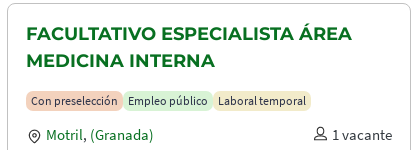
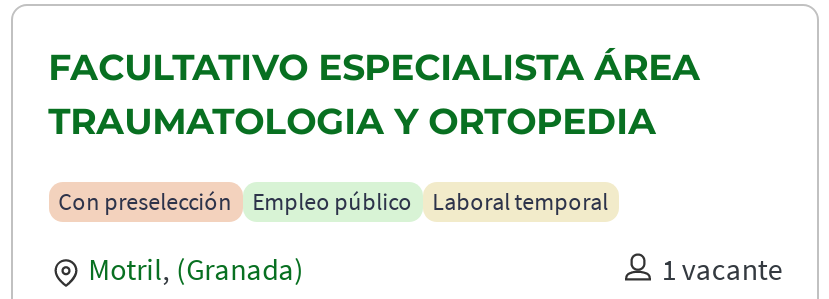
[26,50,215,72] MEDICINA INTERNA -> [48,99,656,143] TRAUMATOLOGIA Y ORTOPEDIA

